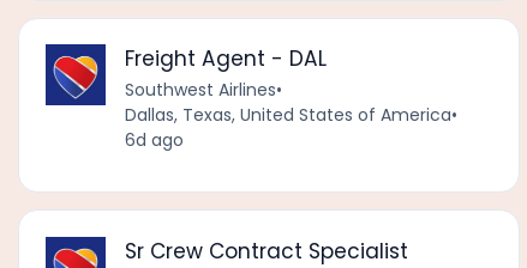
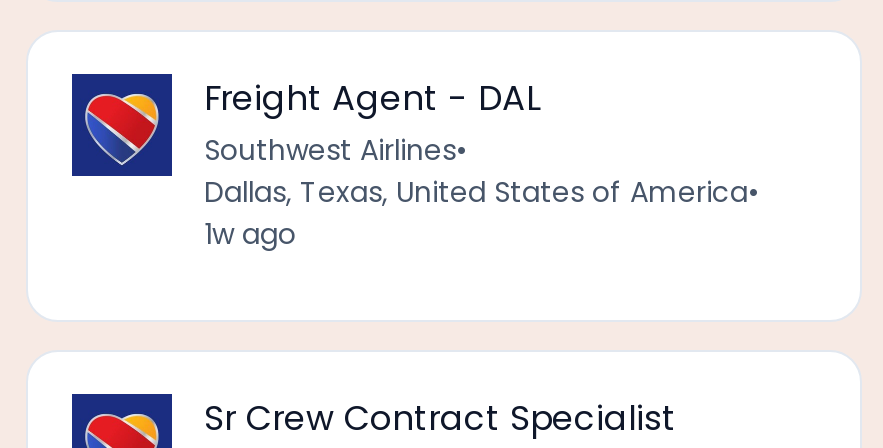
[125,128,184,152] 6d ago -> [204,215,296,255] 1w ago

